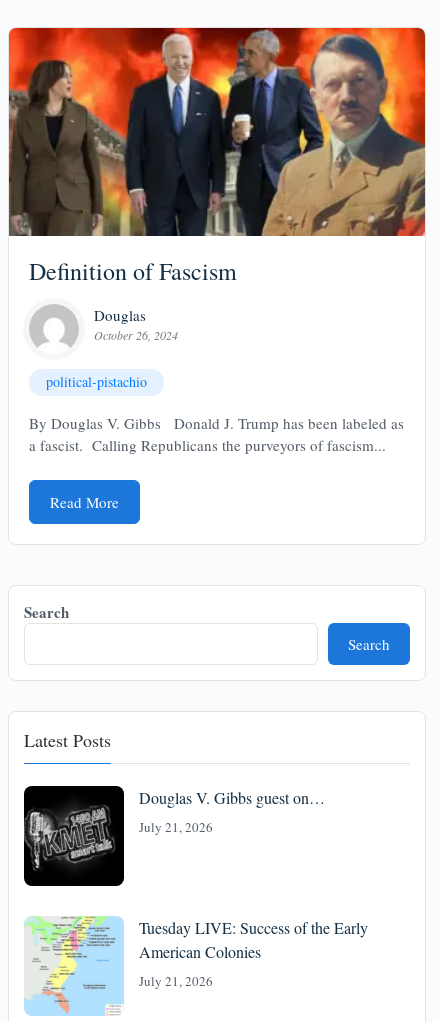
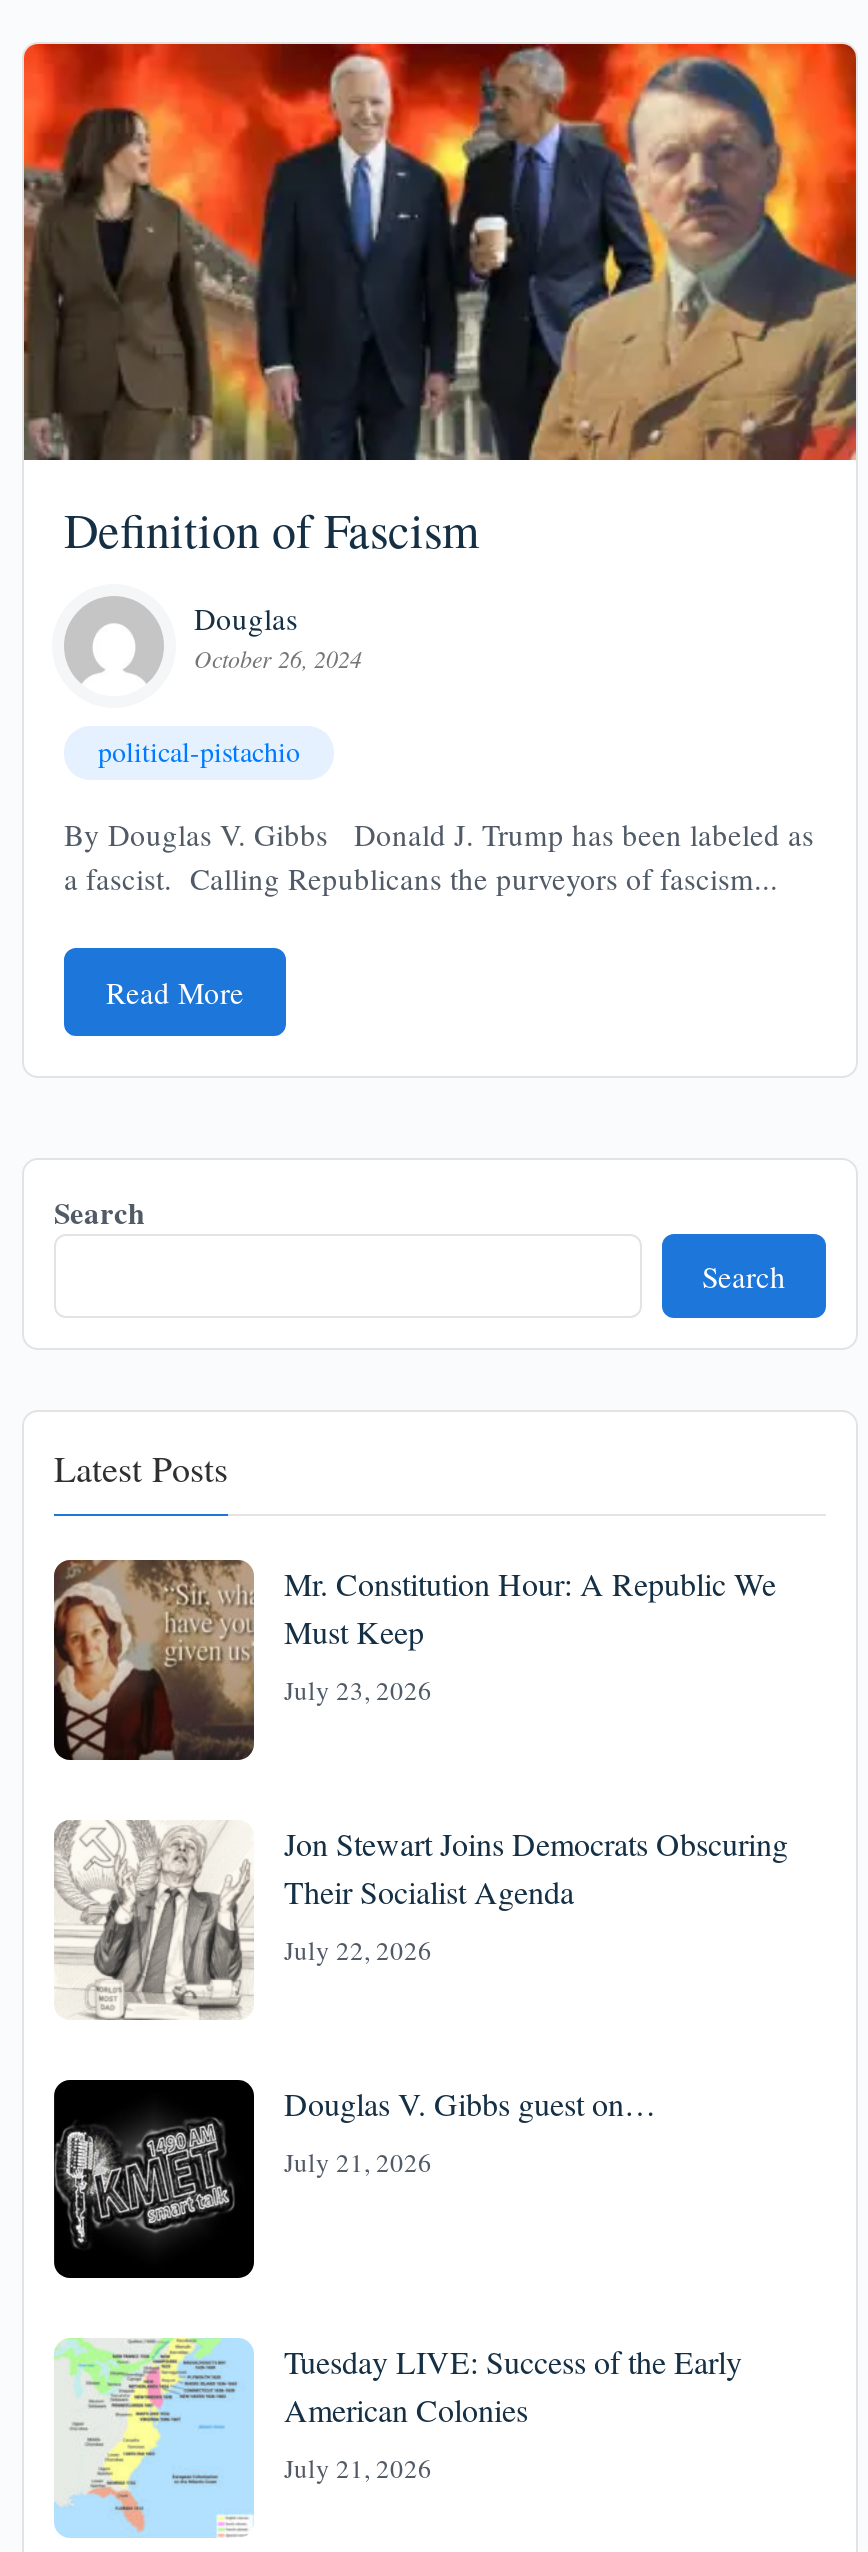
none -> [52,1558,776,1762] [image] | Mr. Constitution Hour: A Republic We | Must Keep | July 23, 2026
none -> [54,1820,788,2022] [image] | Jon Stewart Joins Democrats Obscuring | Their Socialist Agenda | July 22, 2026

